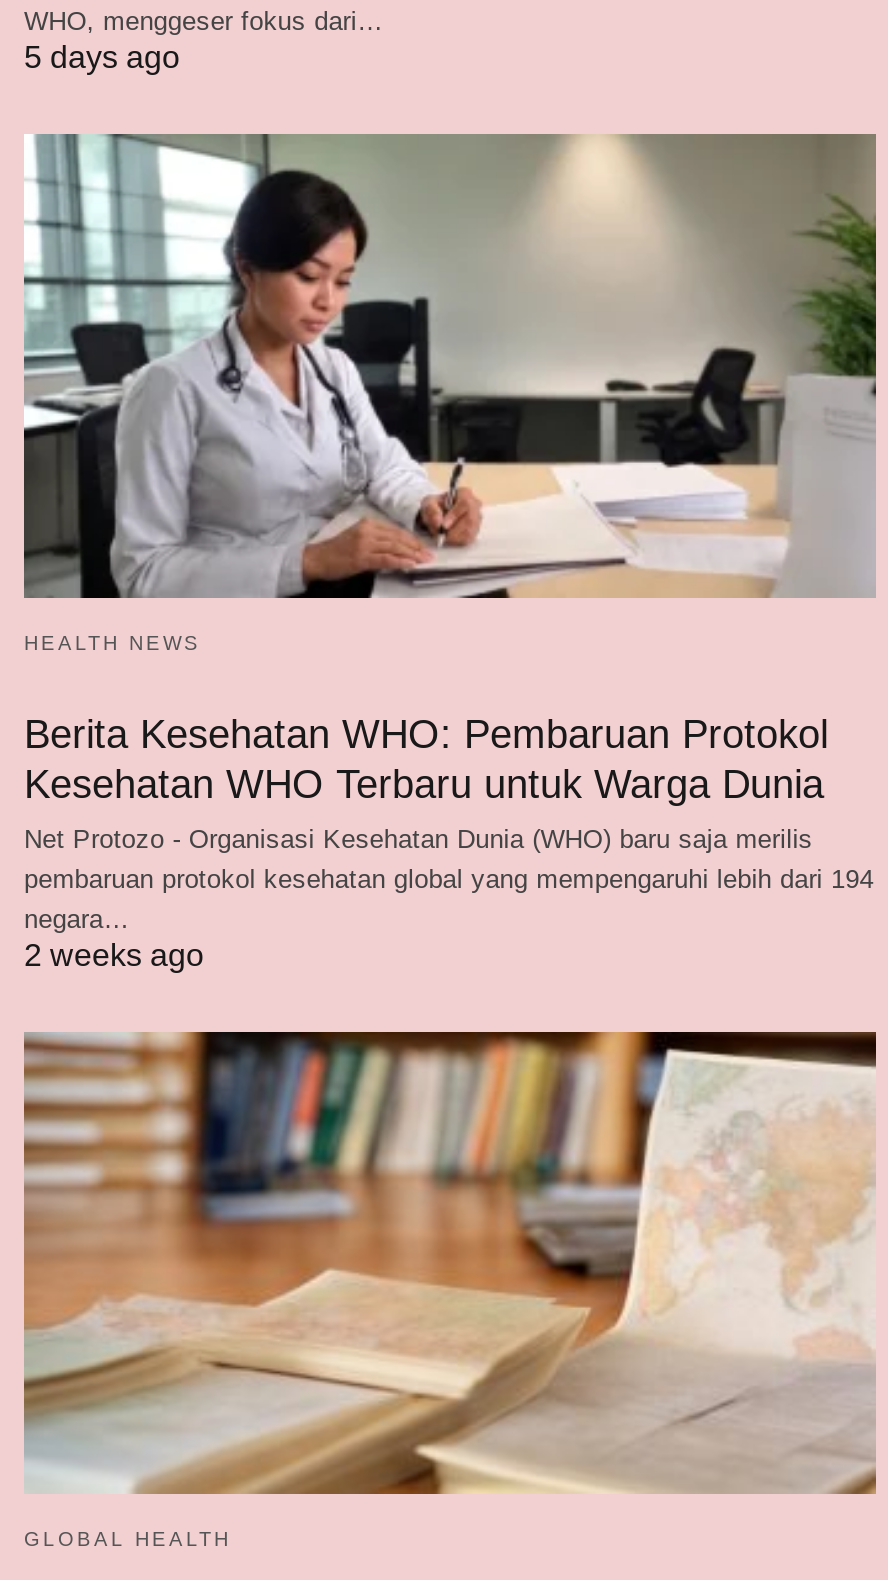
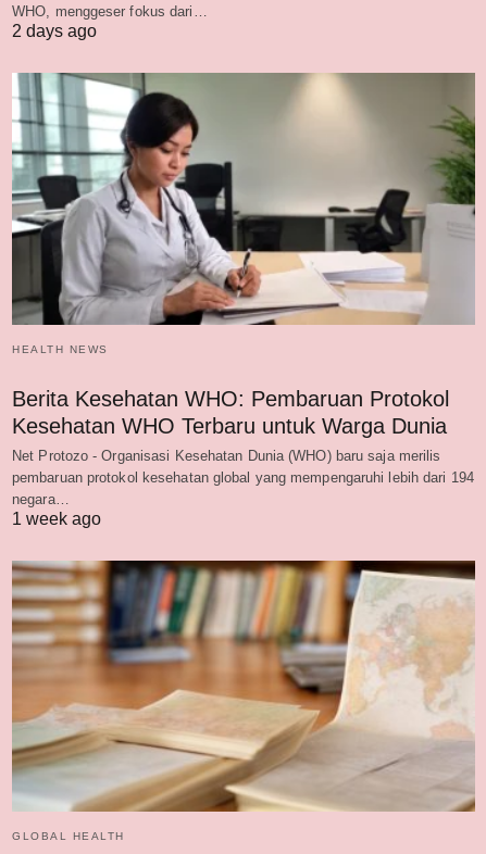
[24,41,180,75] 5 days ago -> [12,22,97,41] 2 days ago
[24,937,204,971] 2 weeks ago -> [12,509,101,528] 1 week ago

